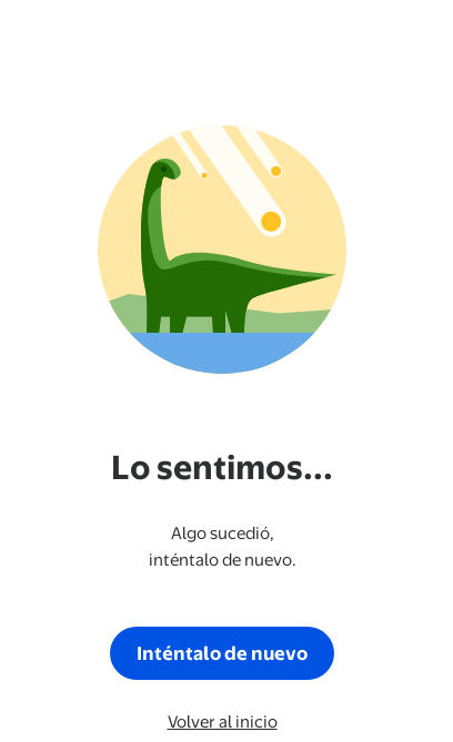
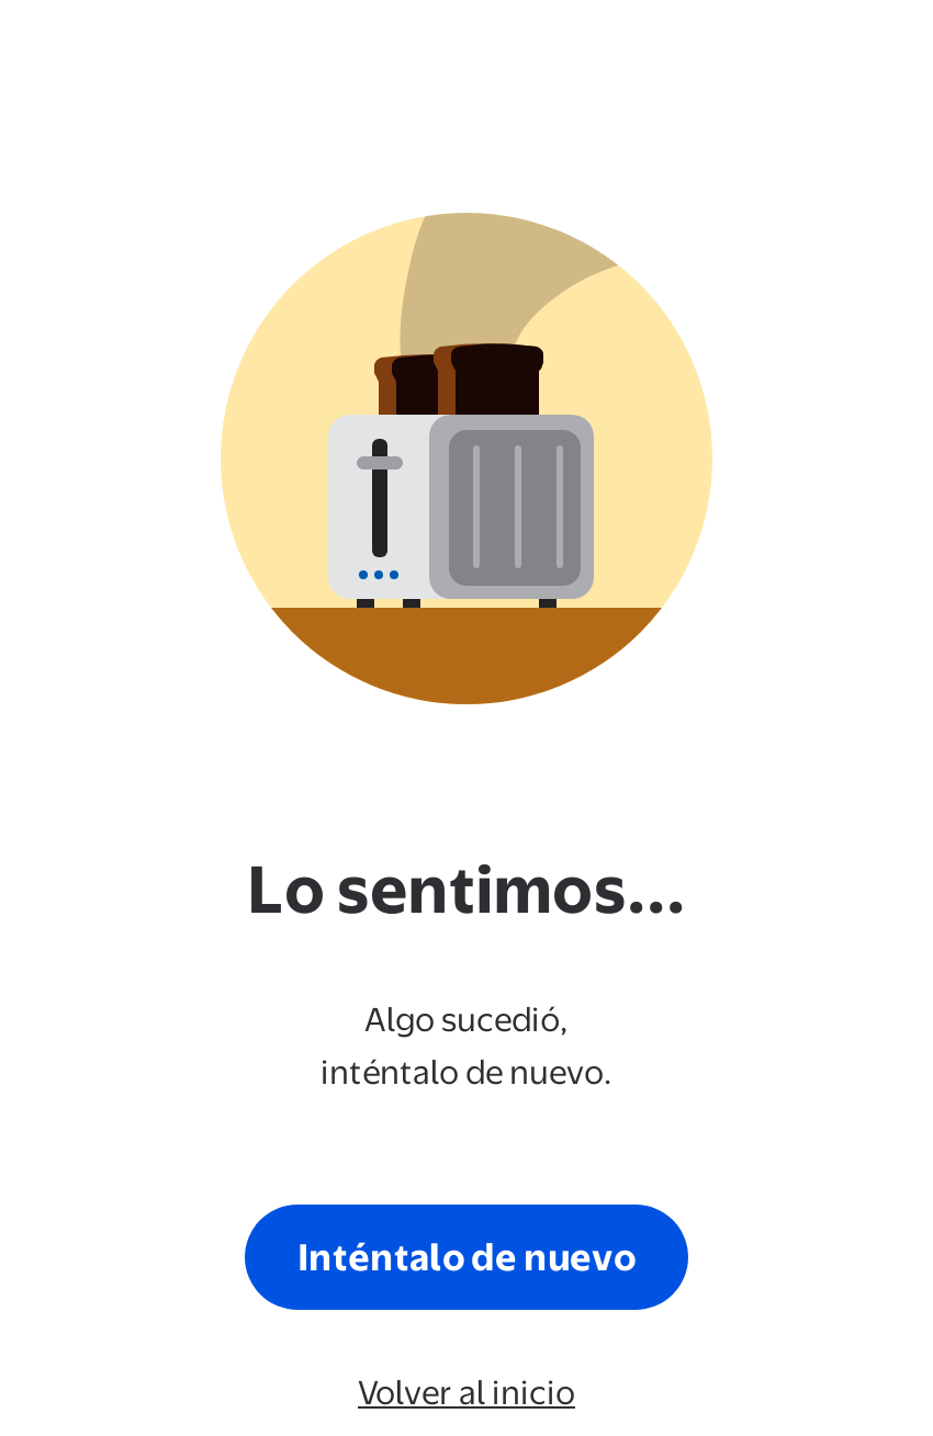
[109,126,335,375] [image] -> [245,213,684,706] [image]

